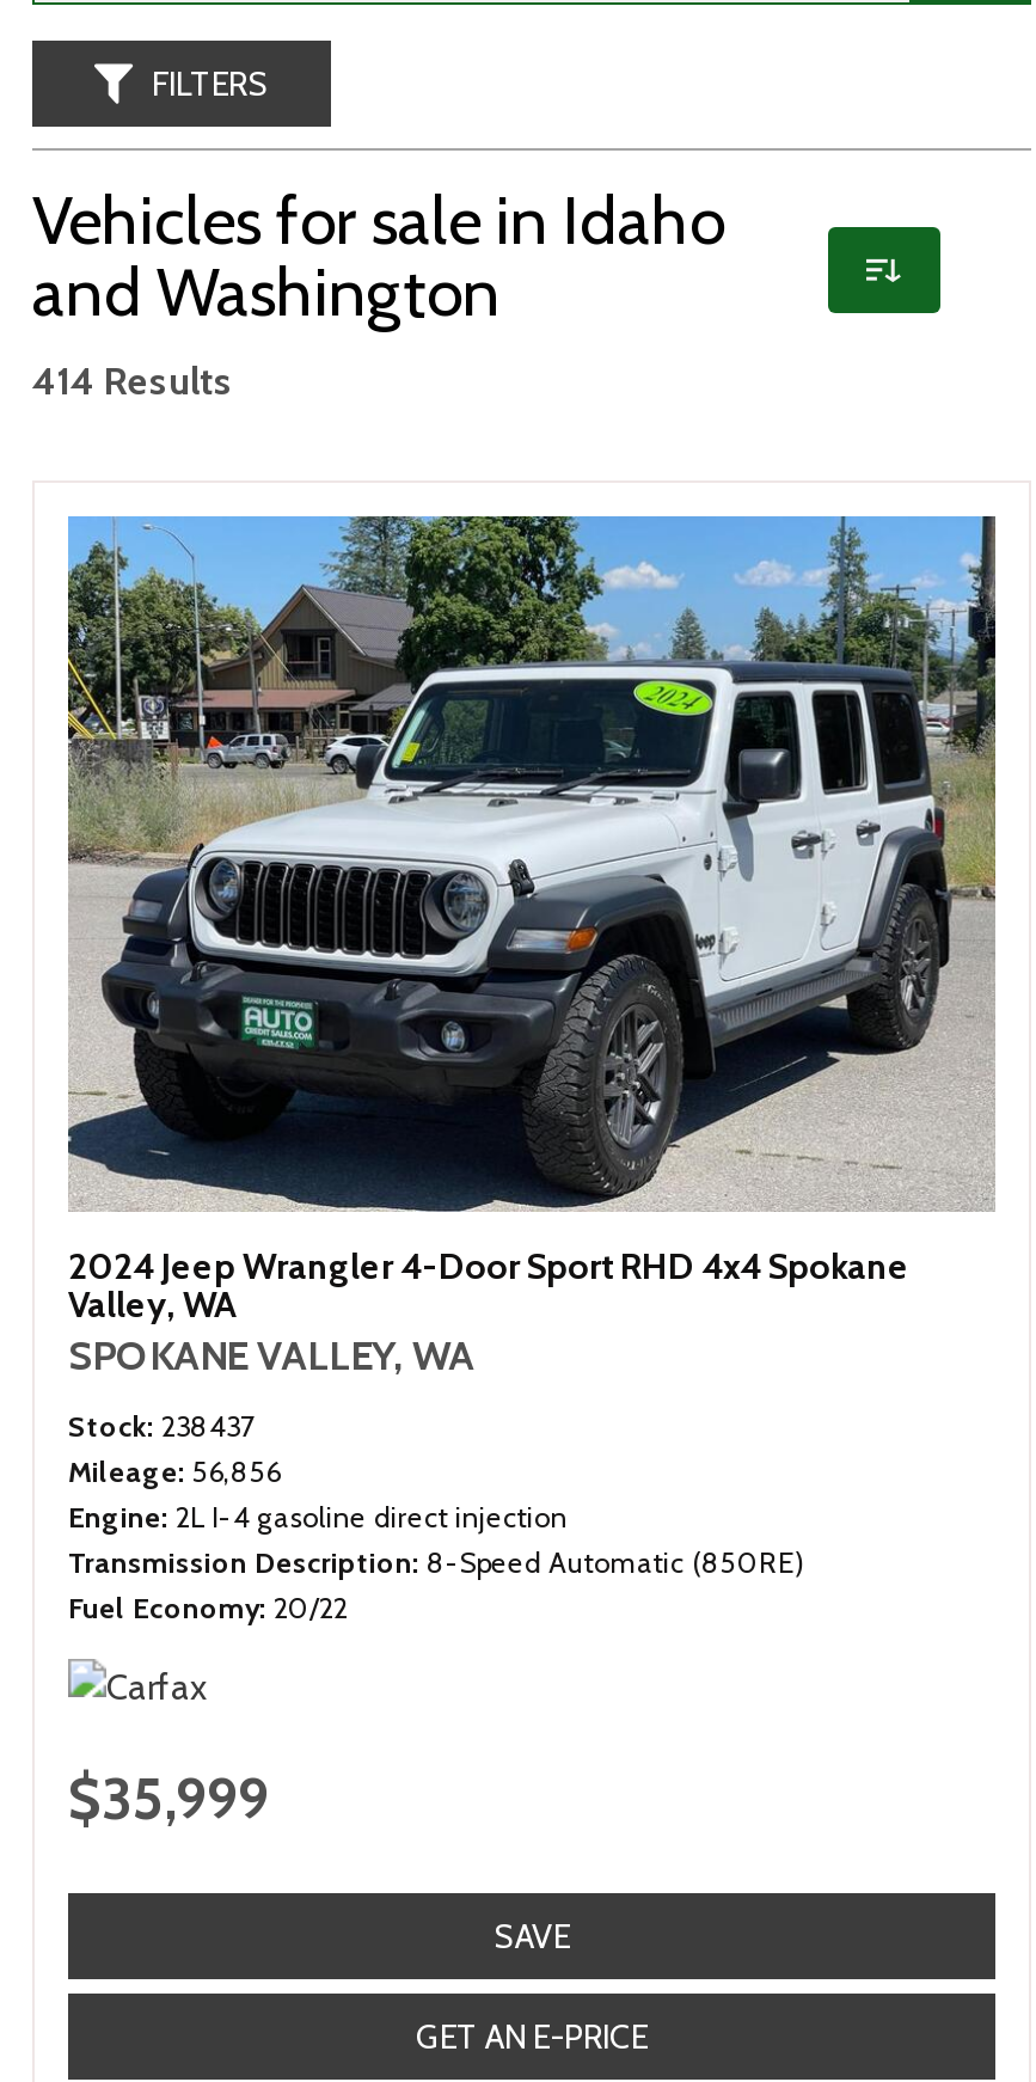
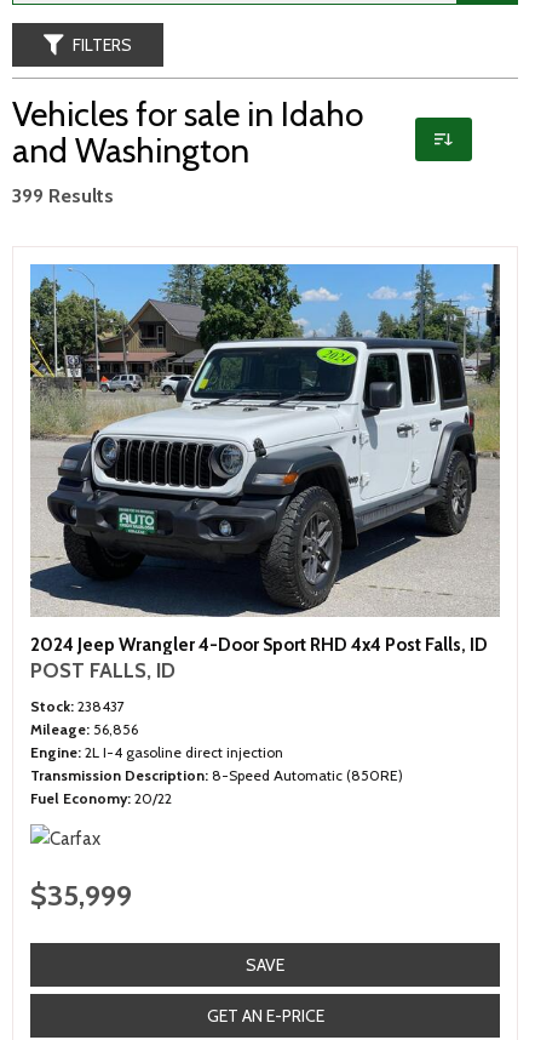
[32,360,233,405] 414 Results -> [12,185,114,208] 399 Results
[68,1246,909,1380] 2024 Jeep Wrangler 4-Door Sport RHD 4x4 Spokane | Valley, WA | SPOKANE VALLEY, WA -> [30,634,488,683] 2024 Jeep Wrangler 4-Door Sport RHD 4x4 Post Falls, ID | POST FALLS, ID

